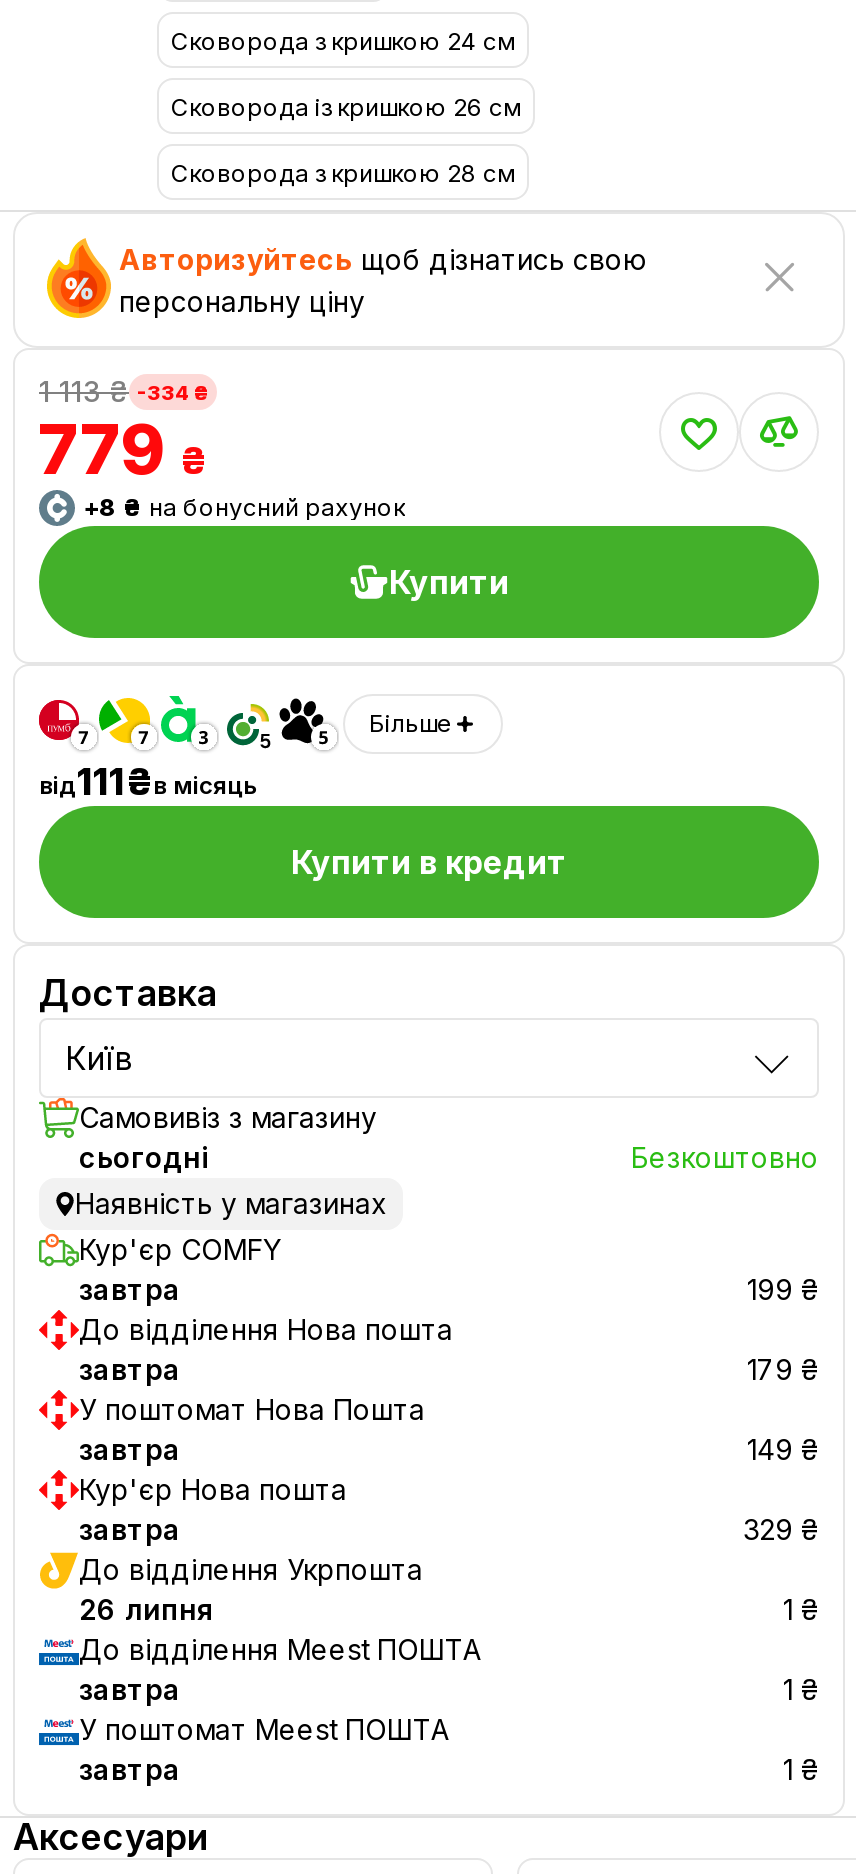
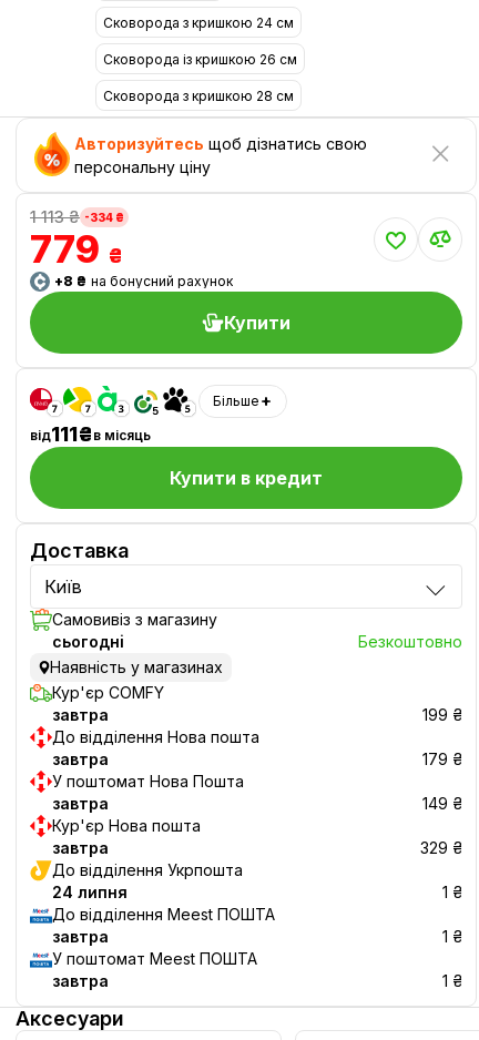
[79,1593,215,1627] 26 липня -> [52,883,128,902] 24 липня

